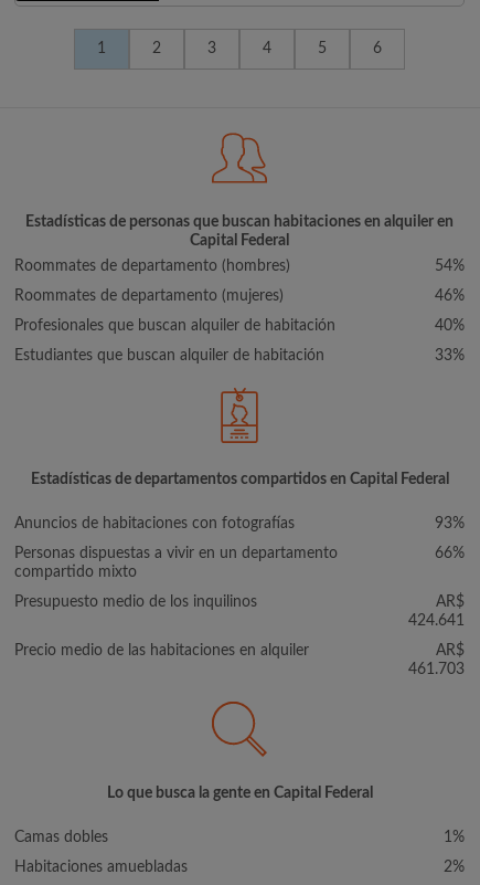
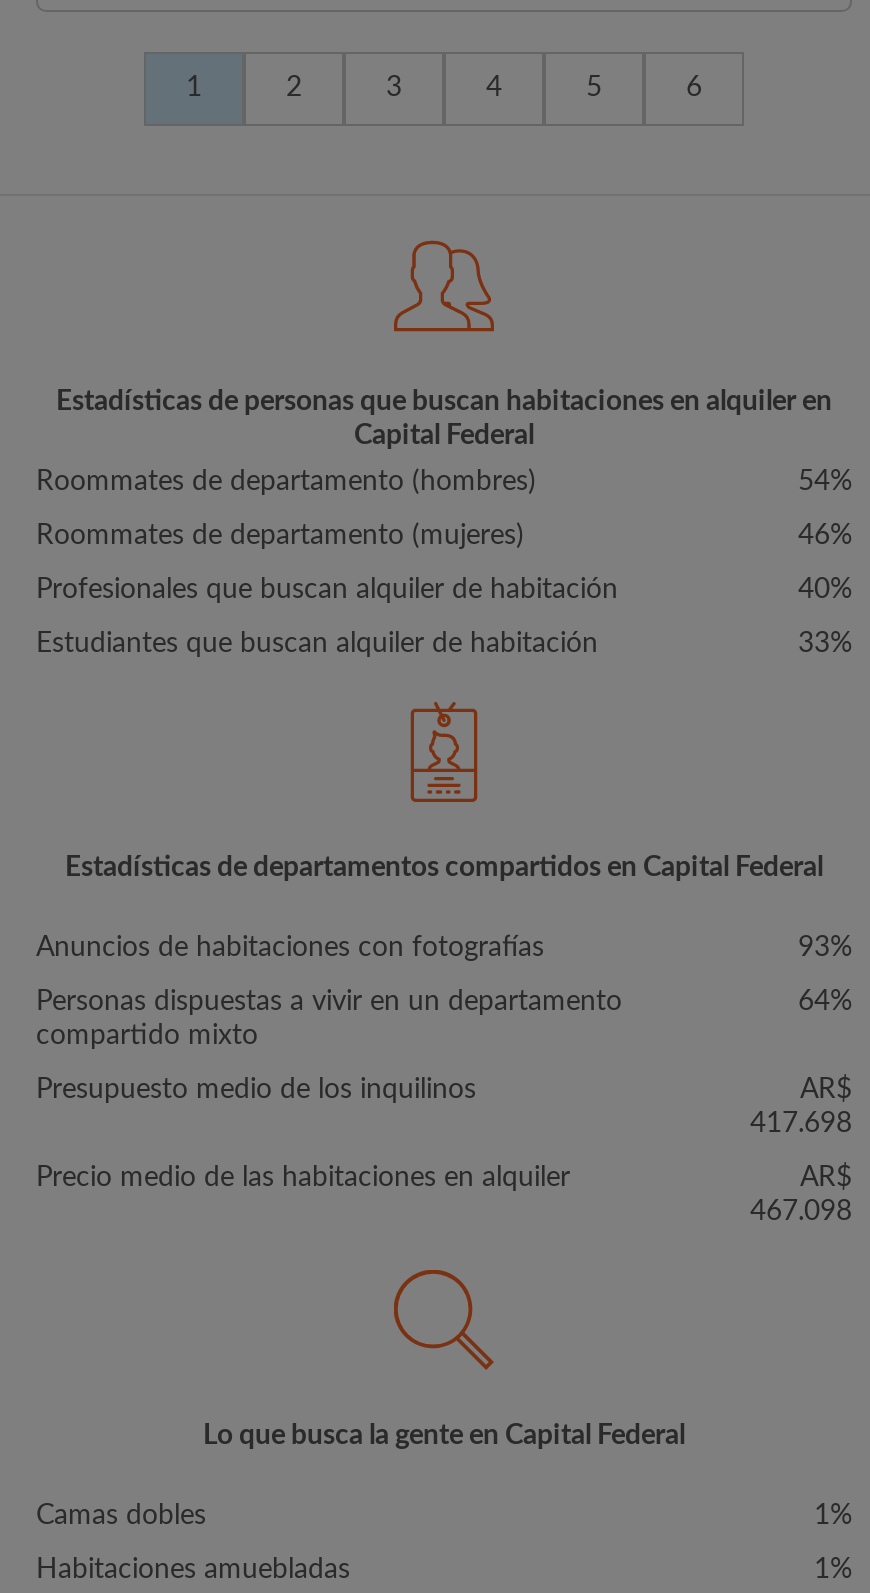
[435,546,465,561] 66% -> [798,988,852,1016] 64%
[408,613,465,629] 424.641 -> [750,1110,852,1138] 417.698
[408,662,465,677] 461.703 -> [750,1198,852,1226] 467.098
[444,860,465,875] 2% -> [814,1556,852,1584] 1%

